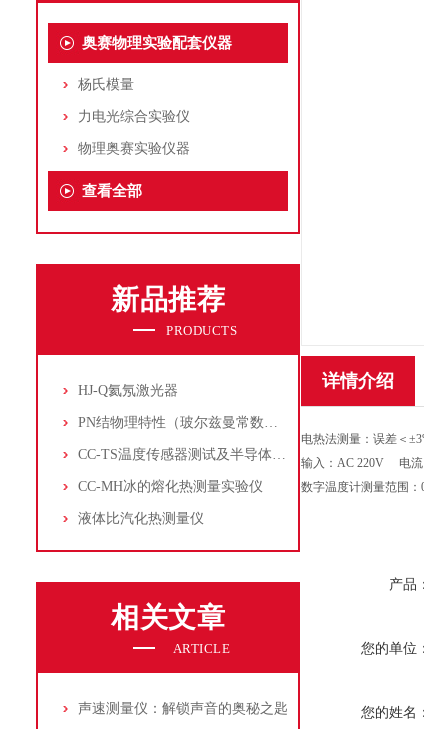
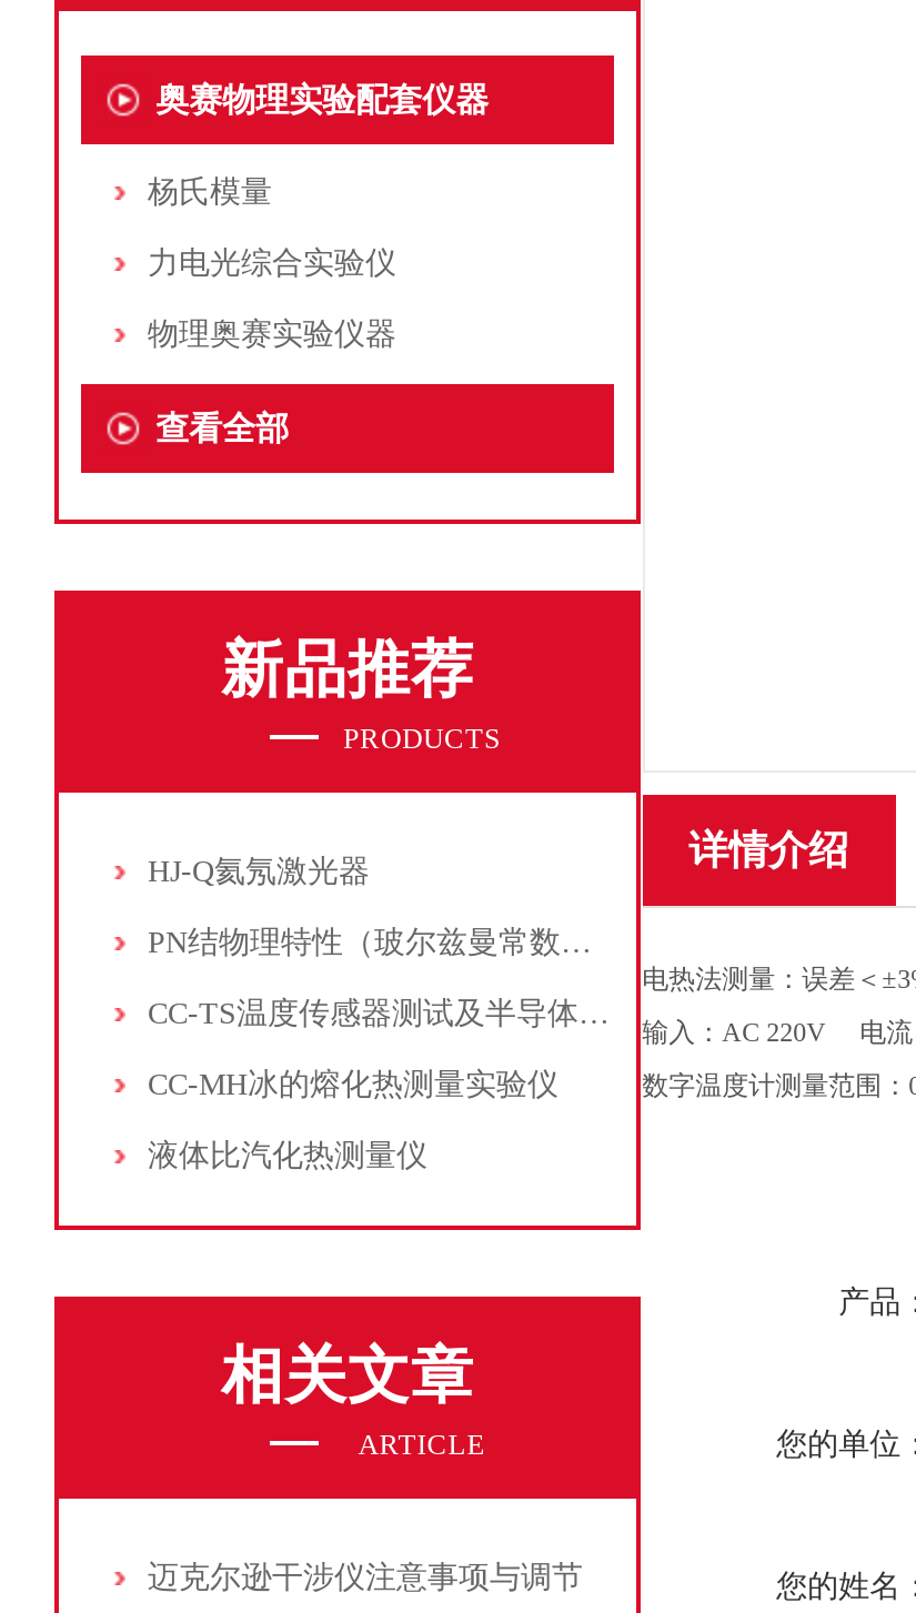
[78,701,288,716] 声速测量仪：解锁声音的奥秘之匙 -> [148,1561,583,1594] 迈克尔逊干涉仪注意事项与调节

